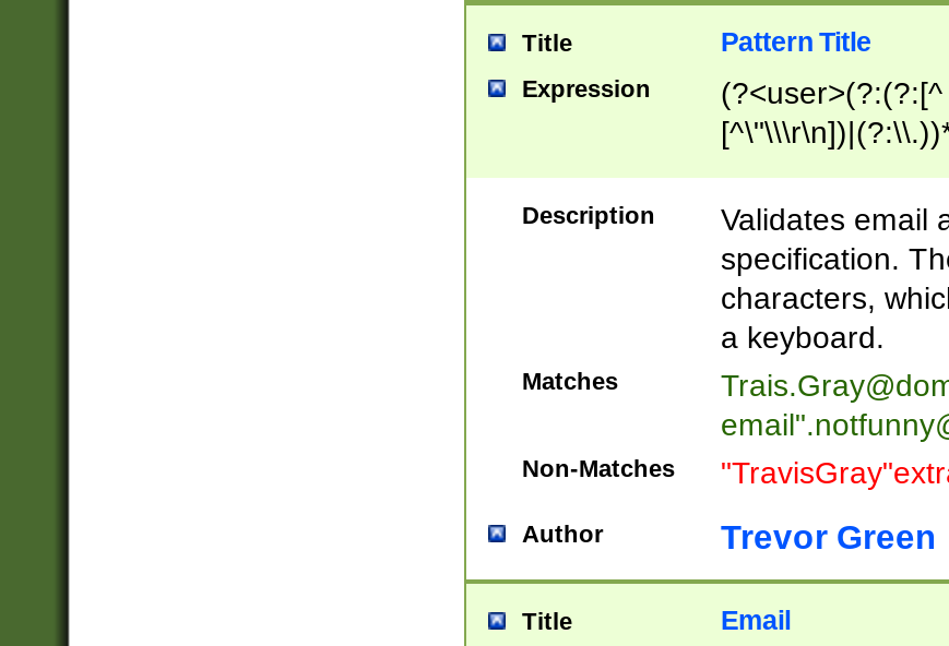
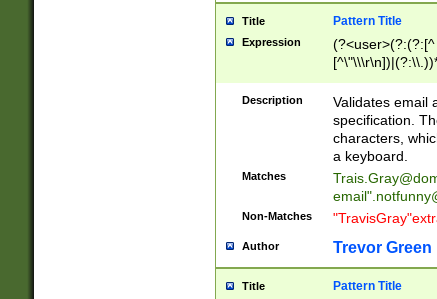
[721,606,791,637] Email -> [332,279,401,293] Pattern Title

